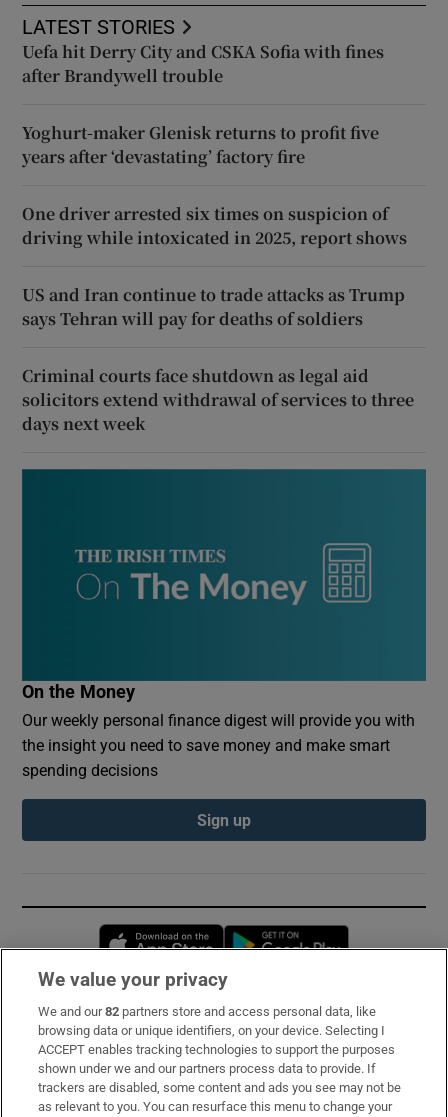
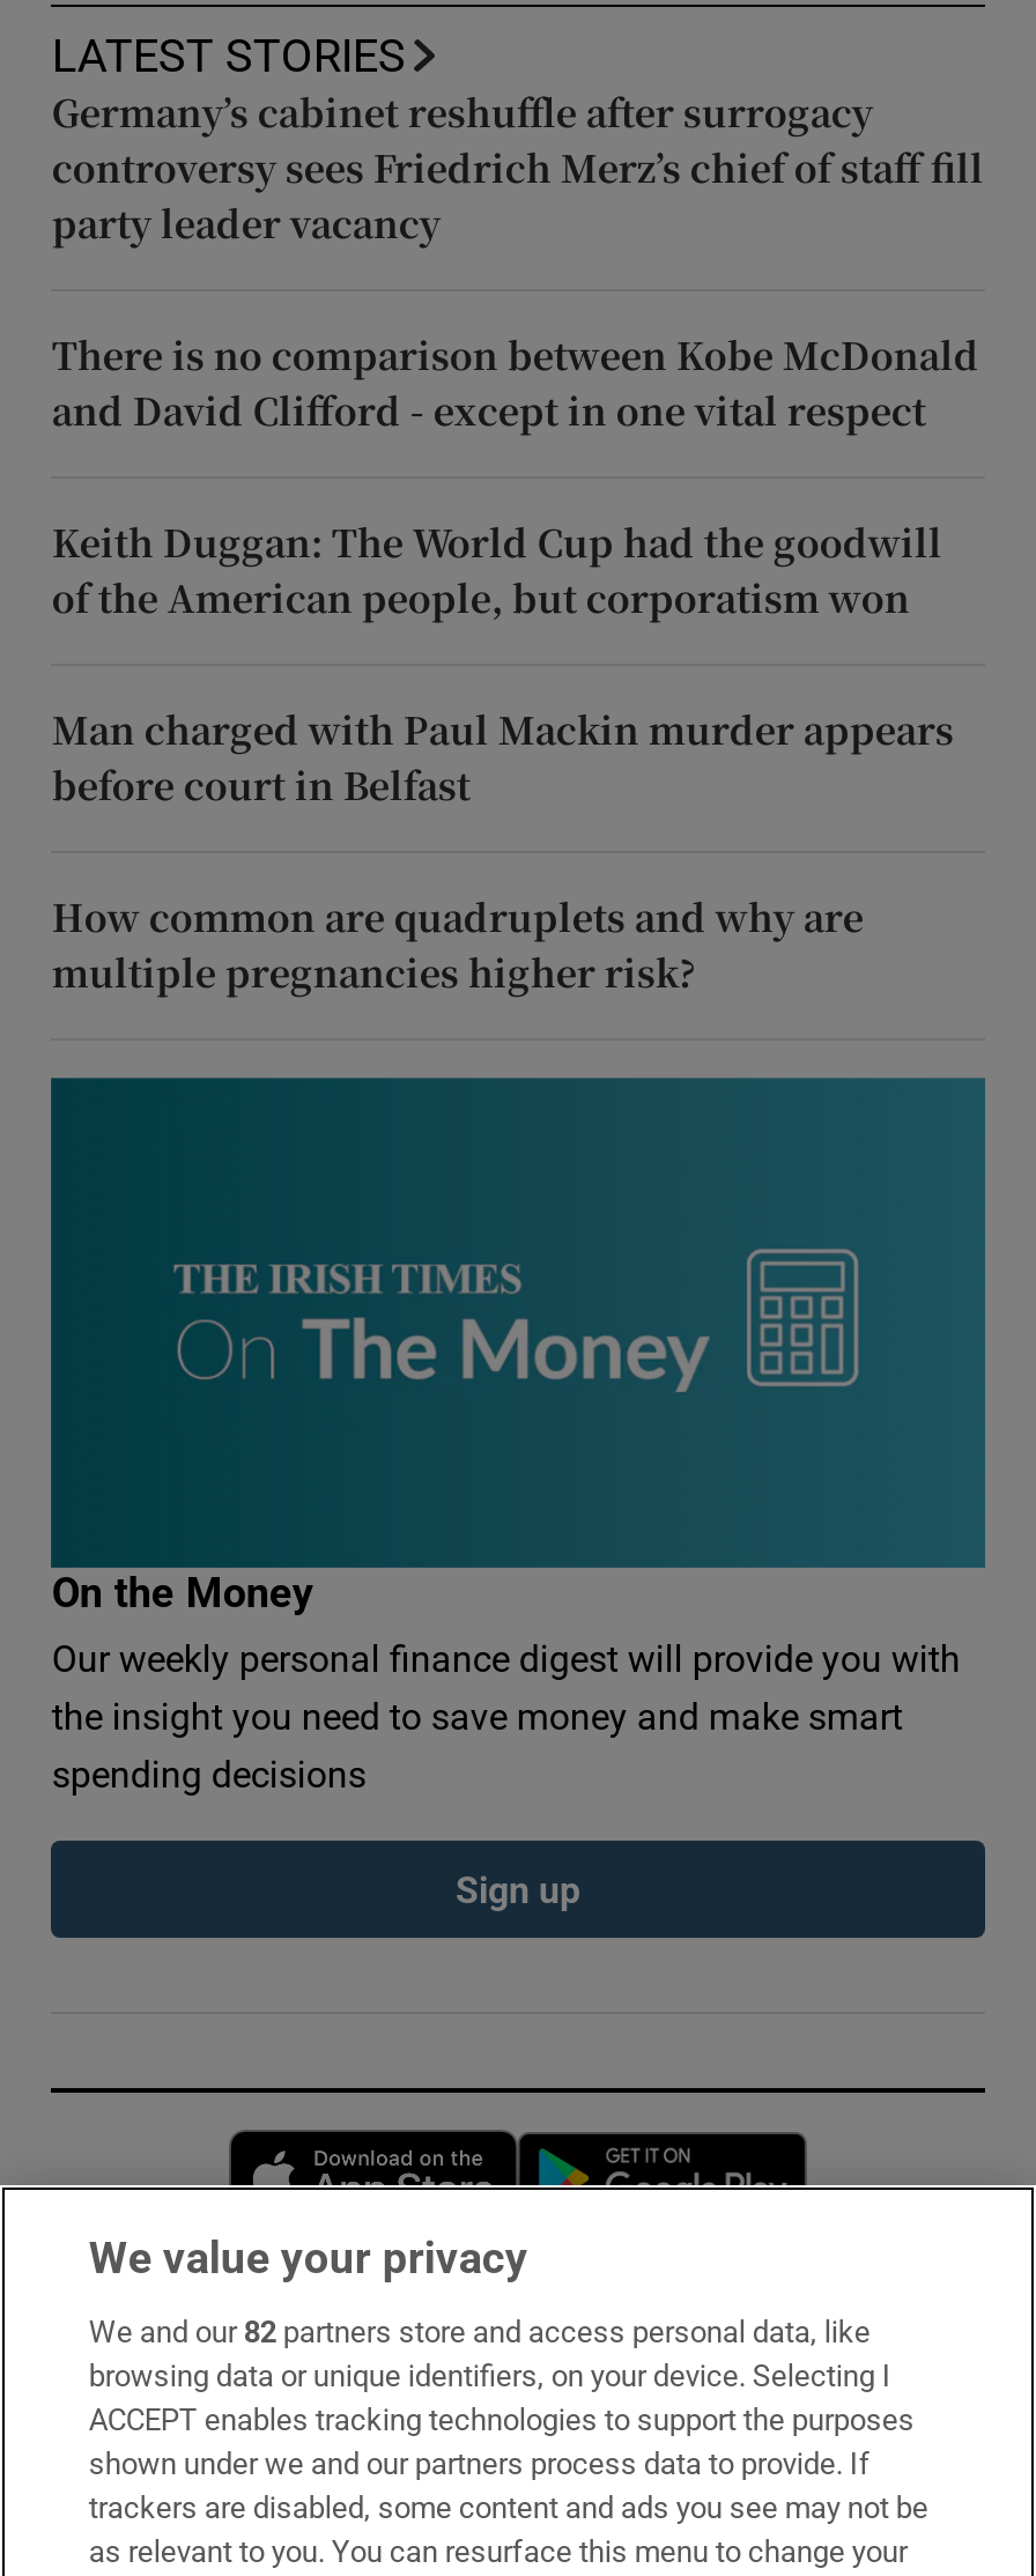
[22,40,384,87] Uefa hit Derry City and CSKA Sofia with fines | after Brandywell trouble -> [52,85,984,250] Germany’s cabinet reshuffle after surrogacy | controversy sees Friedrich Merz’s chief of staff fill | party leader vacancy
[22,121,379,168] Yoghurt-maker Glenisk returns to profit five | years after ‘devastating’ factory fire -> [52,328,979,437] There is no comparison between Kobe McDonald | and David Clifford - except in one vital respect
[22,202,407,249] One driver arrested six times on suspicion of | driving while intoxicated in 2025, report shows -> [52,515,942,624] Keith Duggan: The World Cup had the goodwill | of the American people, but corporatism won
[22,283,405,330] US and Iran continue to trade attacks as Trump | says Tehran will pay for deaths of soldiers -> [52,703,954,811] Man charged with Paul Mackin murder appears | before court in Belfast
[22,364,414,435] Criminal courts face shutdown as legal aid | solicitors extend withdrawal of services to three | days next week -> [52,890,863,999] How common are quadruplets and why are | multiple pregnancies higher risk?

